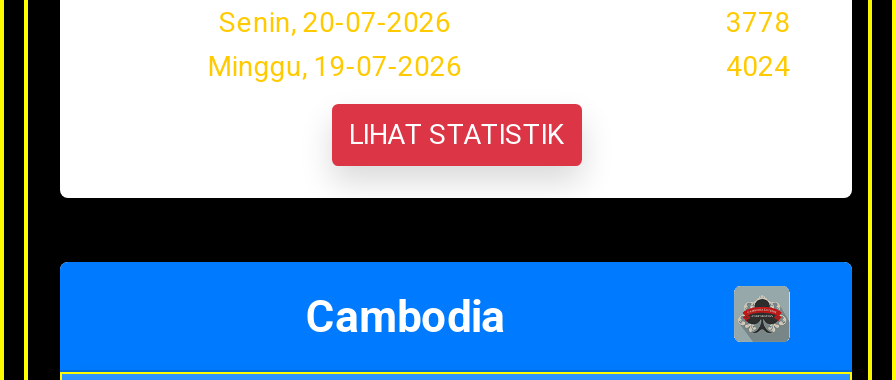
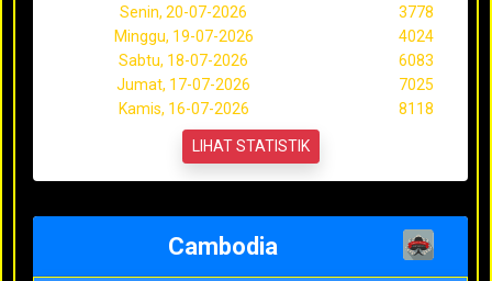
none -> [117,52,434,118] Sabtu, 18-07-2026 | 6083 | Jumat, 17-07-2026 | 7025 | Kamis, 16-07-2026 | 8118

